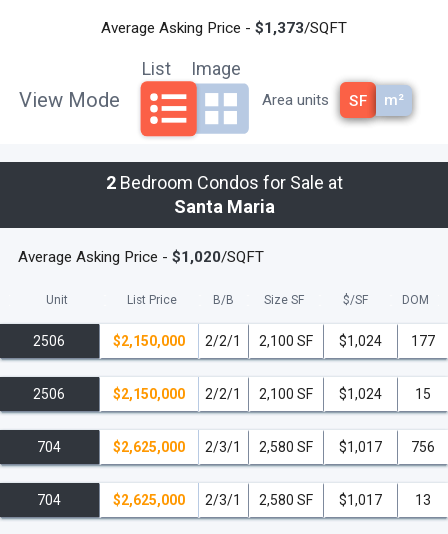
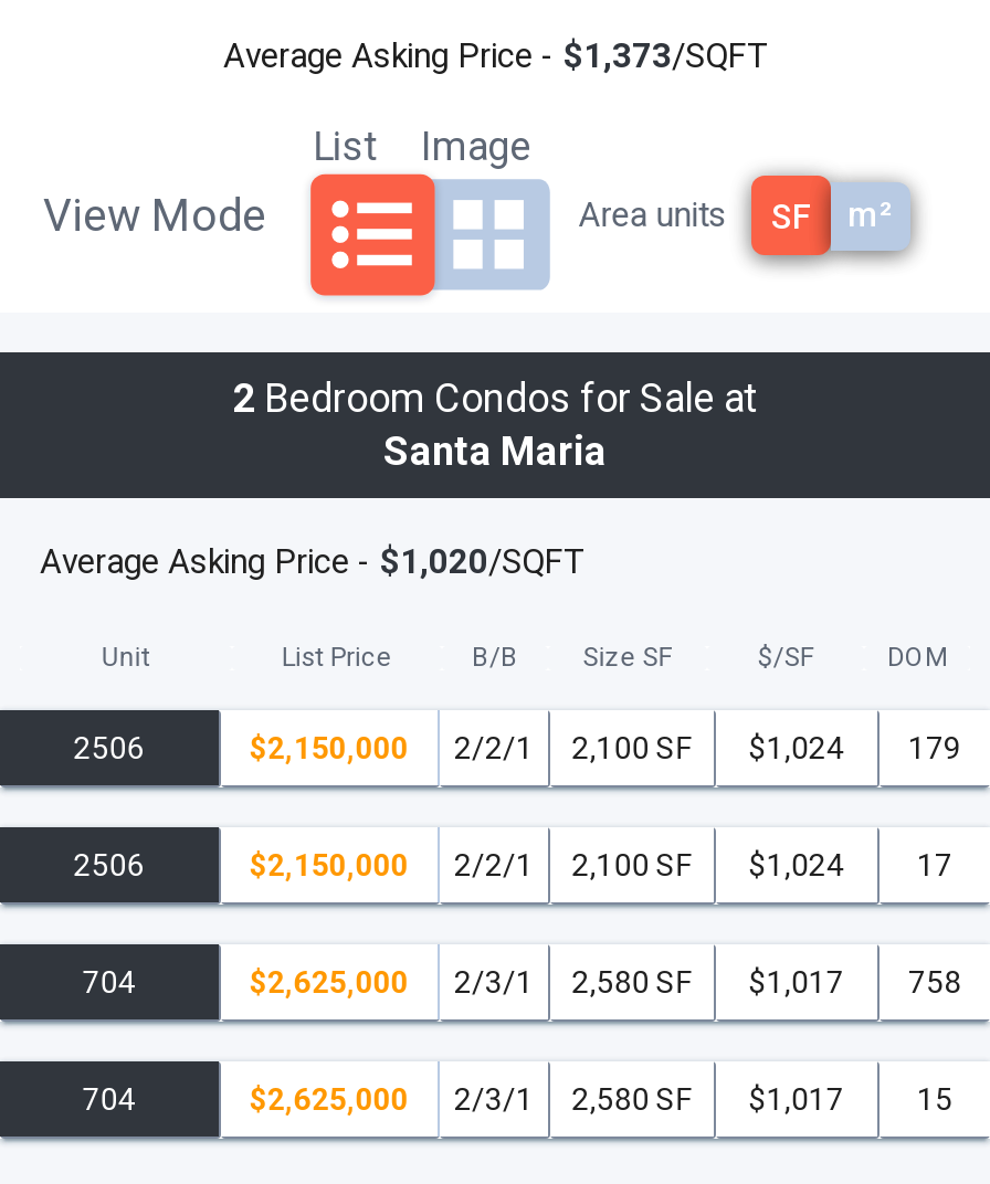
[113,333,435,349] $2,150,000 2/2/1 2,100 SF $1,024 177 -> [249,730,961,765] $2,150,000 2/2/1 2,100 SF $1,024 179
[415,386,431,402] 15 -> [917,847,952,882] 17
[113,439,435,455] $2,625,000 2/3/1 2,580 SF $1,017 756 -> [249,964,961,1000] $2,625,000 2/3/1 2,580 SF $1,017 758
[415,492,431,508] 13 -> [917,1081,952,1117] 15

